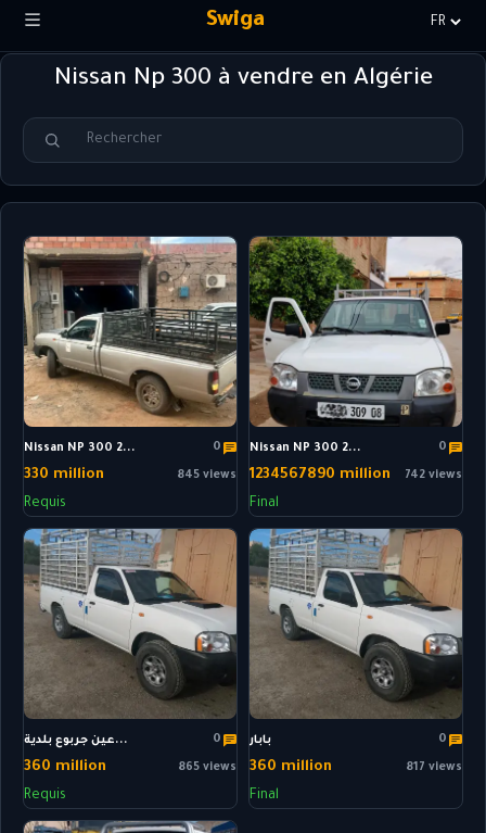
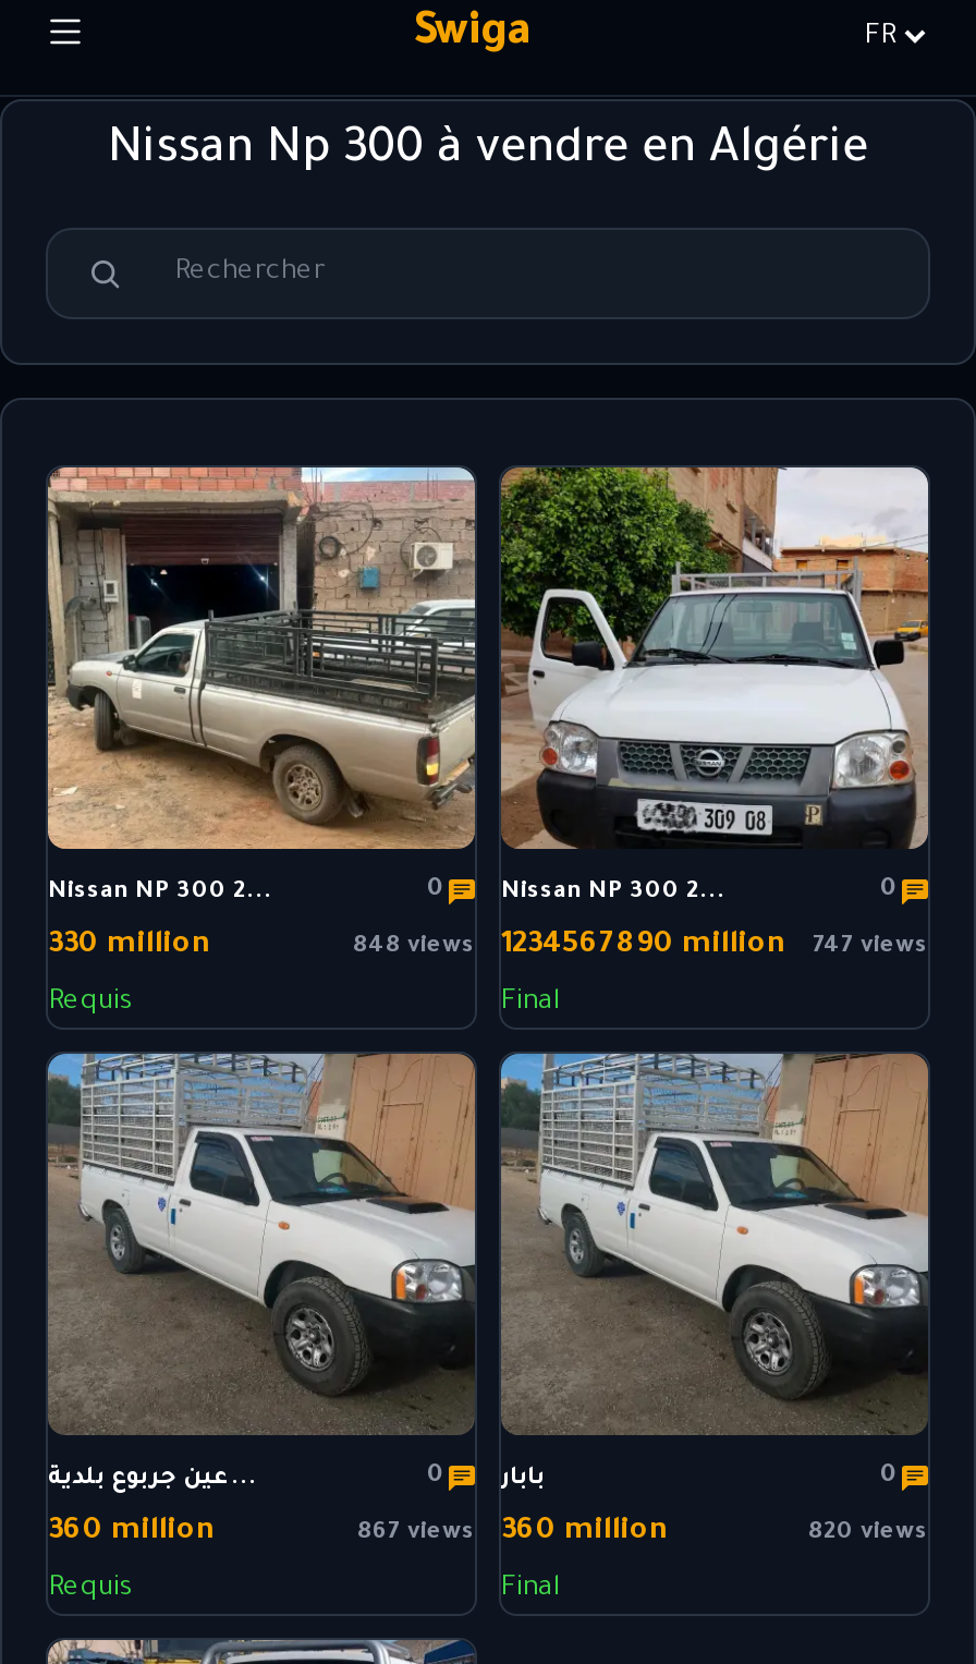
[177,469,236,482] 845 views -> [353,934,475,960] 848 views
[405,469,462,482] 742 views -> [813,934,928,960] 747 views
[178,759,332,775] 865 views 360 million -> [357,1516,667,1548] 867 views 360 million
[406,761,462,774] 817 views -> [808,1520,928,1546] 820 views

